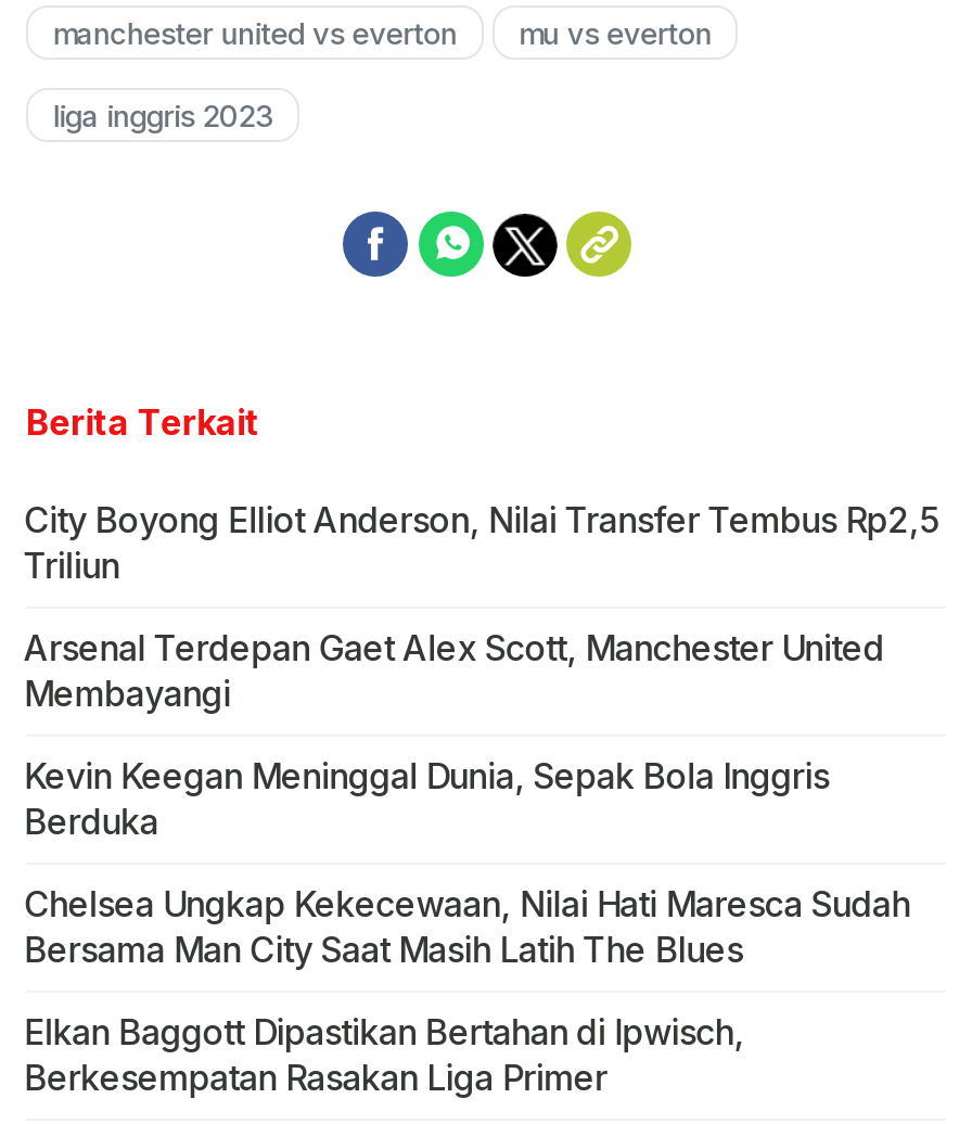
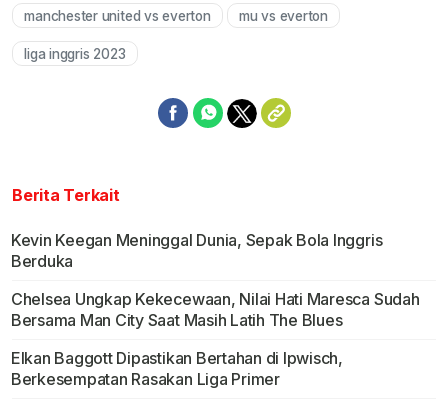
[23,498,940,715] City Boyong Elliot Anderson, Nilai Transfer Tembus Rp2,5 | Triliun | Arsenal Terdepan Gaet Alex Scott, Manchester United | Membayangi -> none

